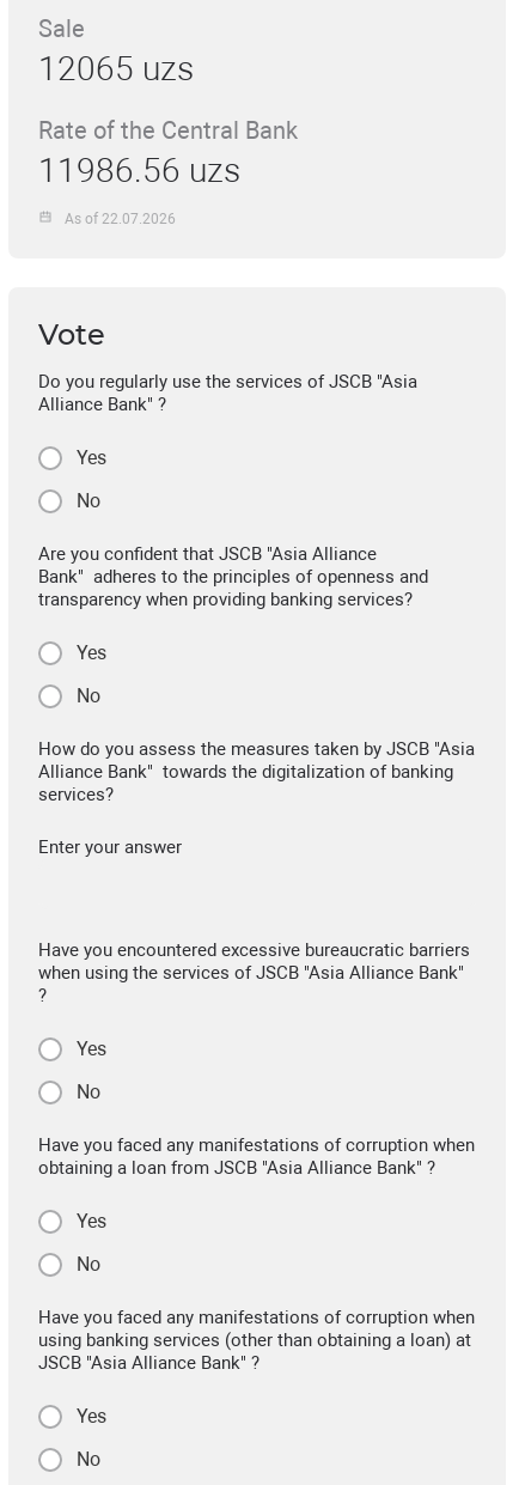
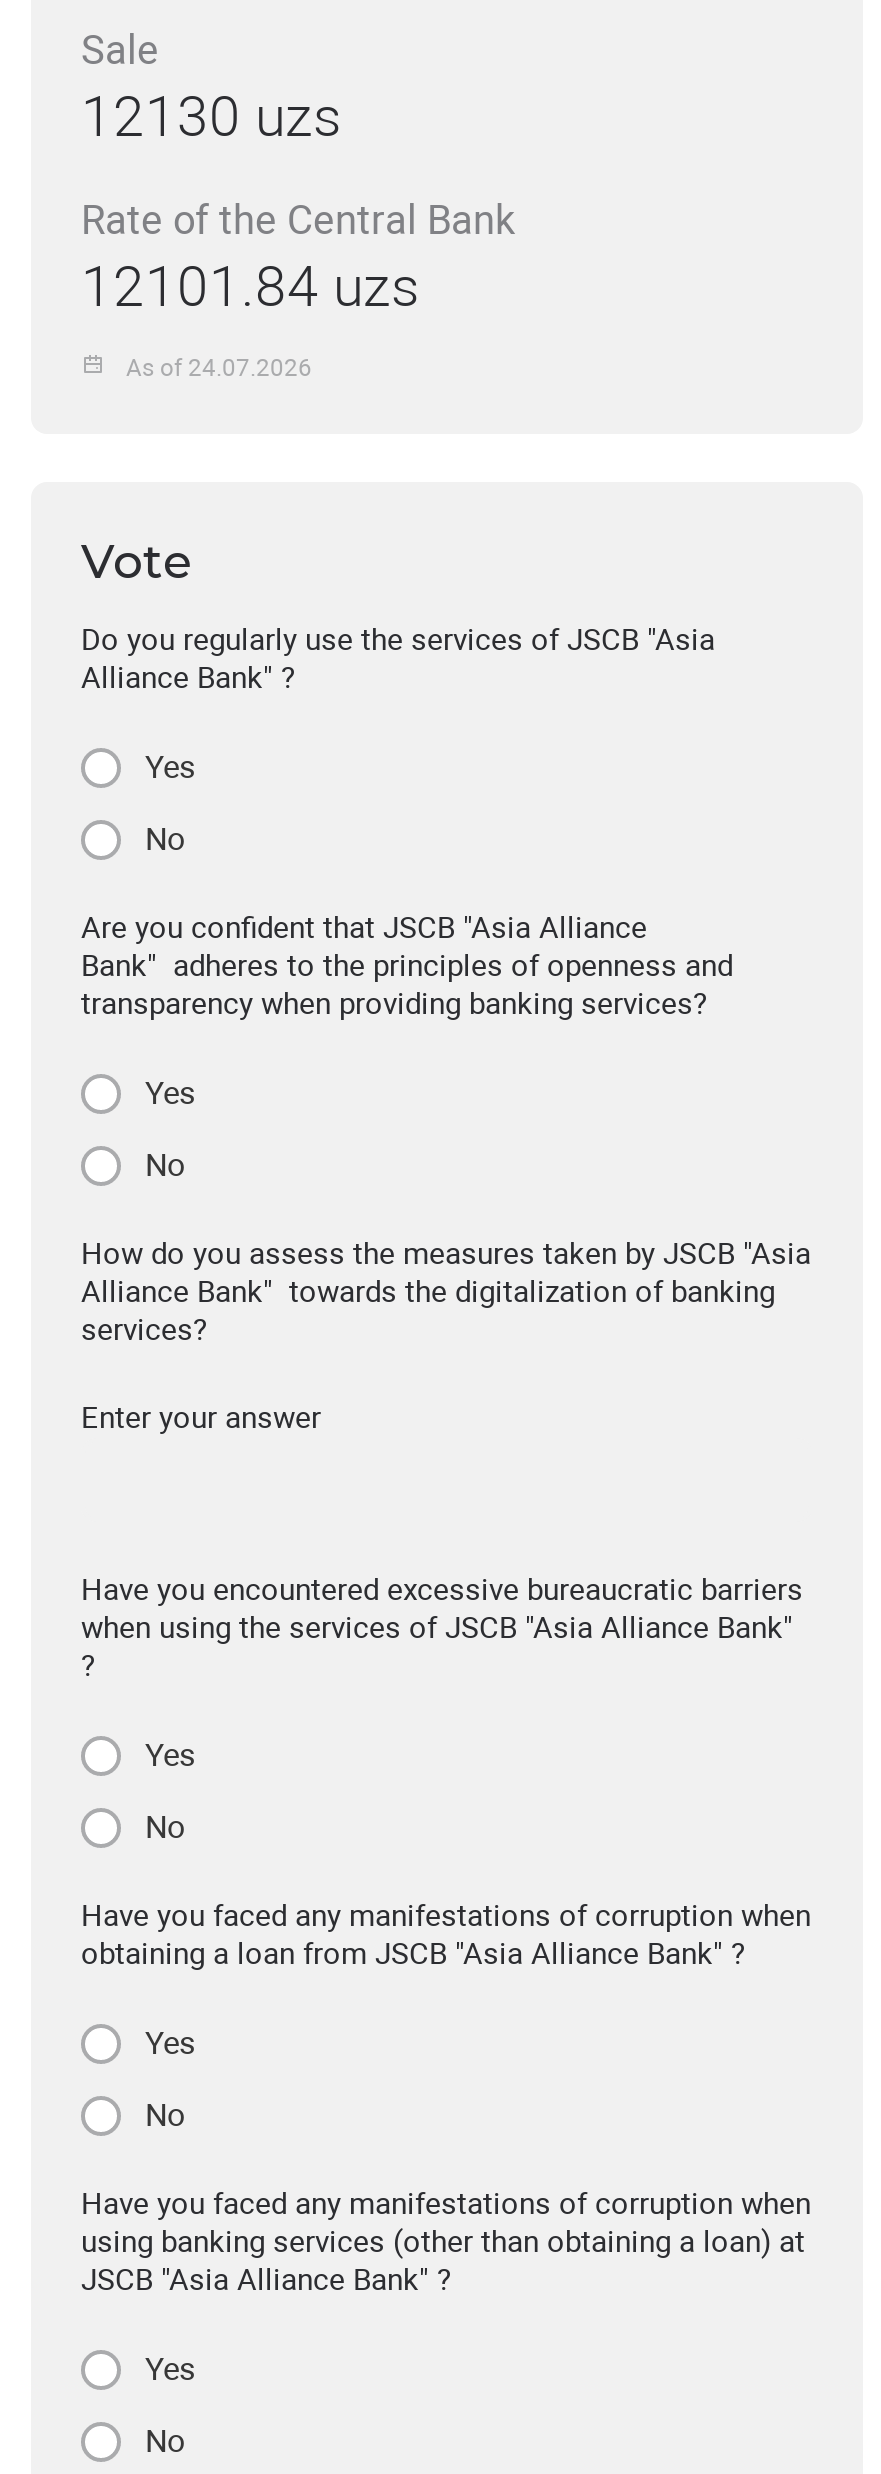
[38,49,194,89] 12065 uzs -> [81,84,341,150] 12130 uzs
[38,151,240,190] 11986.56 uzs -> [81,254,419,320] 12101.84 uzs
[65,210,176,227] As of 22.07.2026 -> [126,353,312,381] As of 24.07.2026

